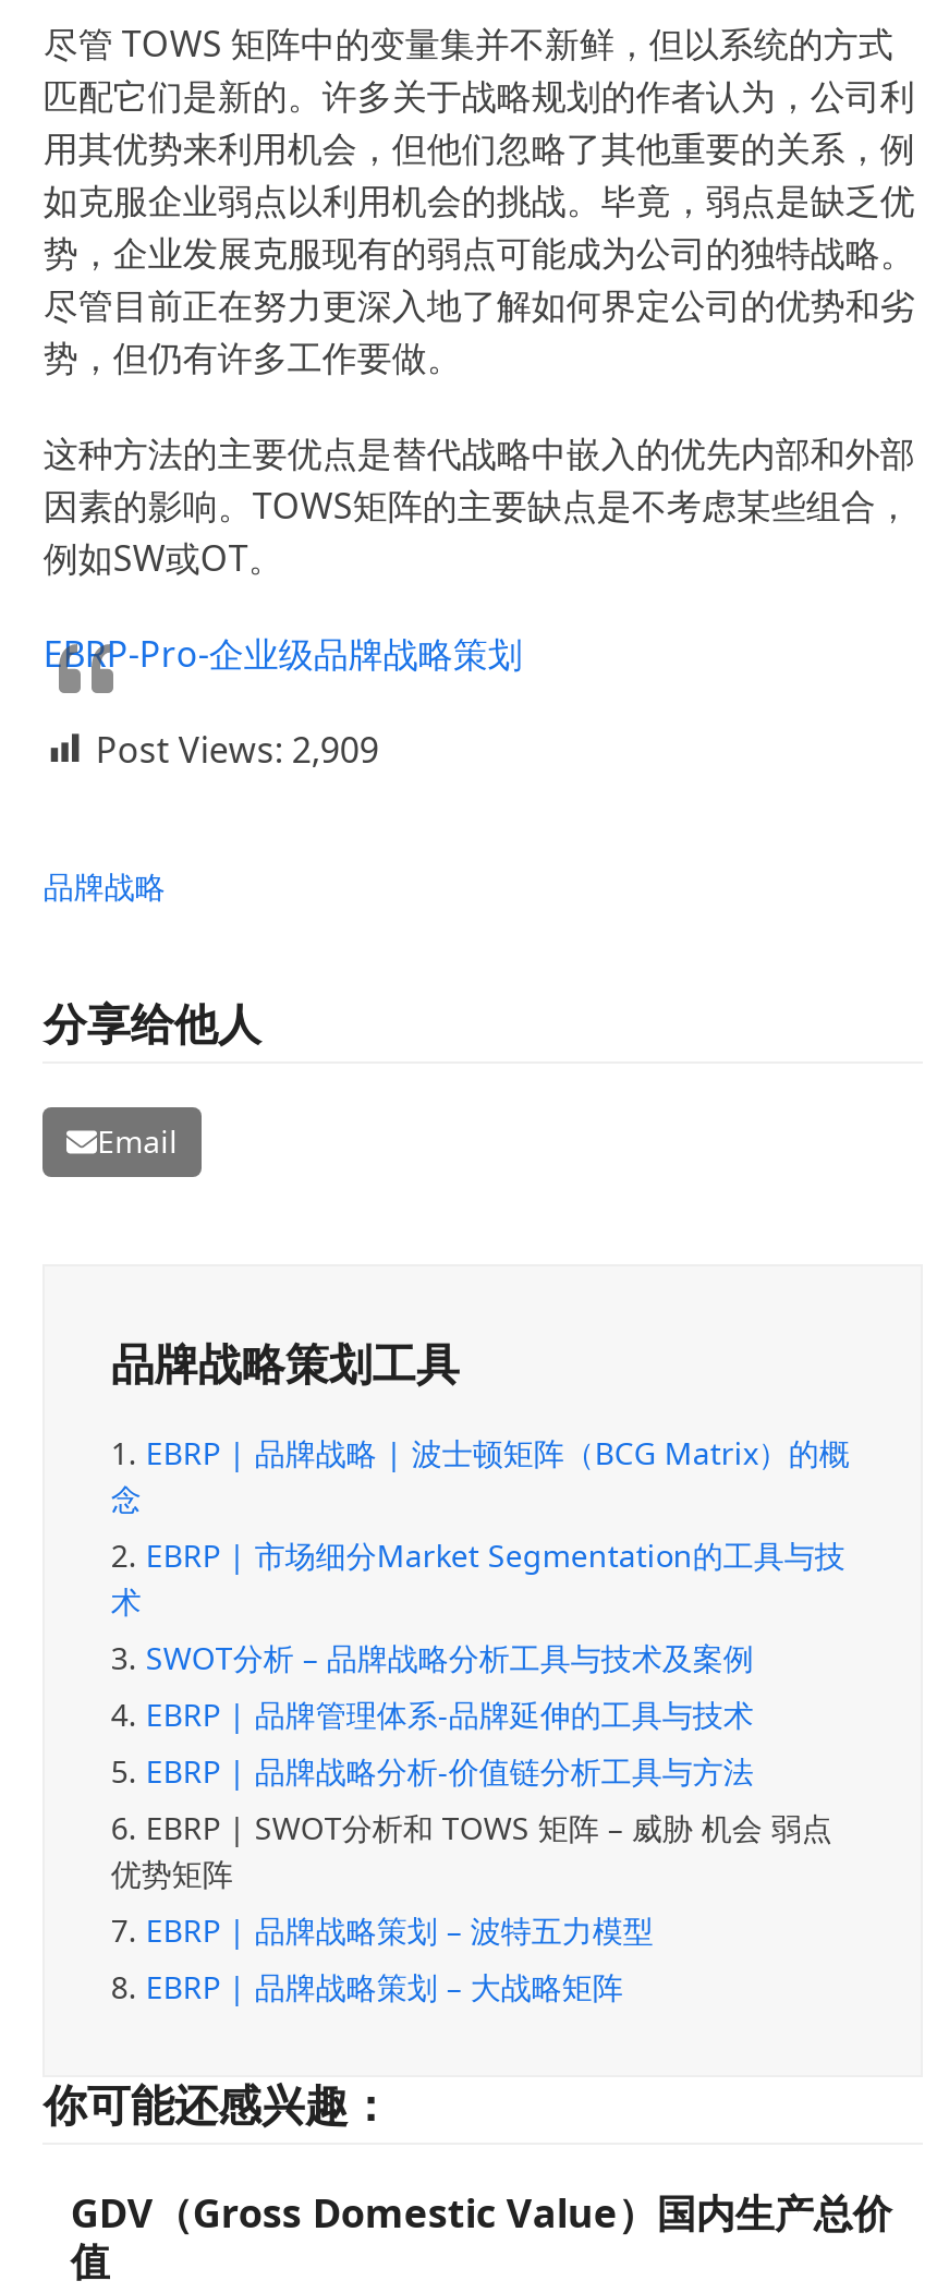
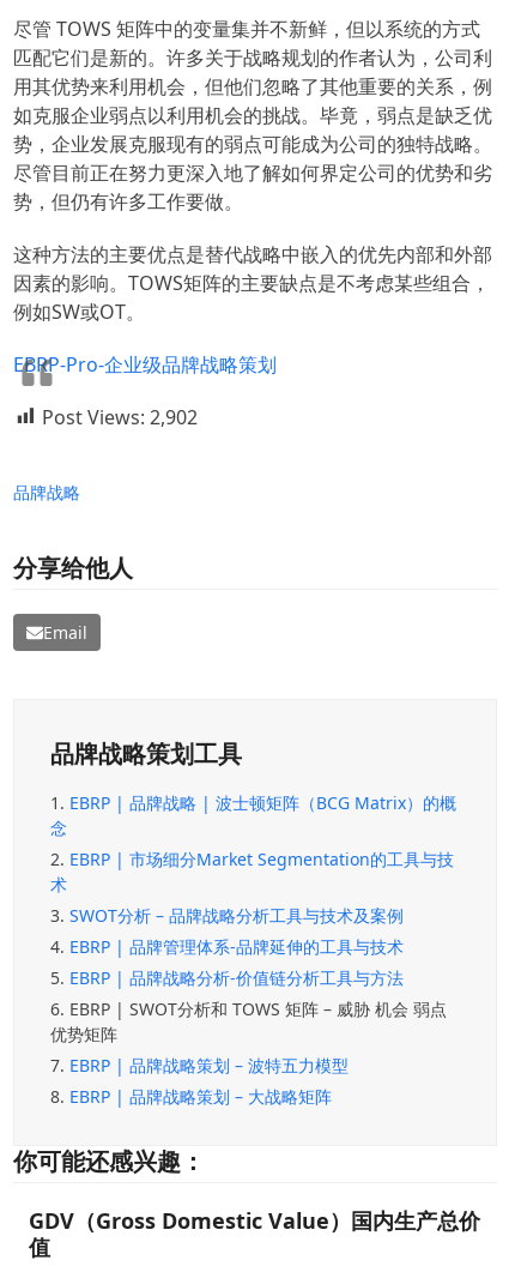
[96,725,379,773] Post Views: 2,909 -> [42,404,198,430] Post Views: 2,902

